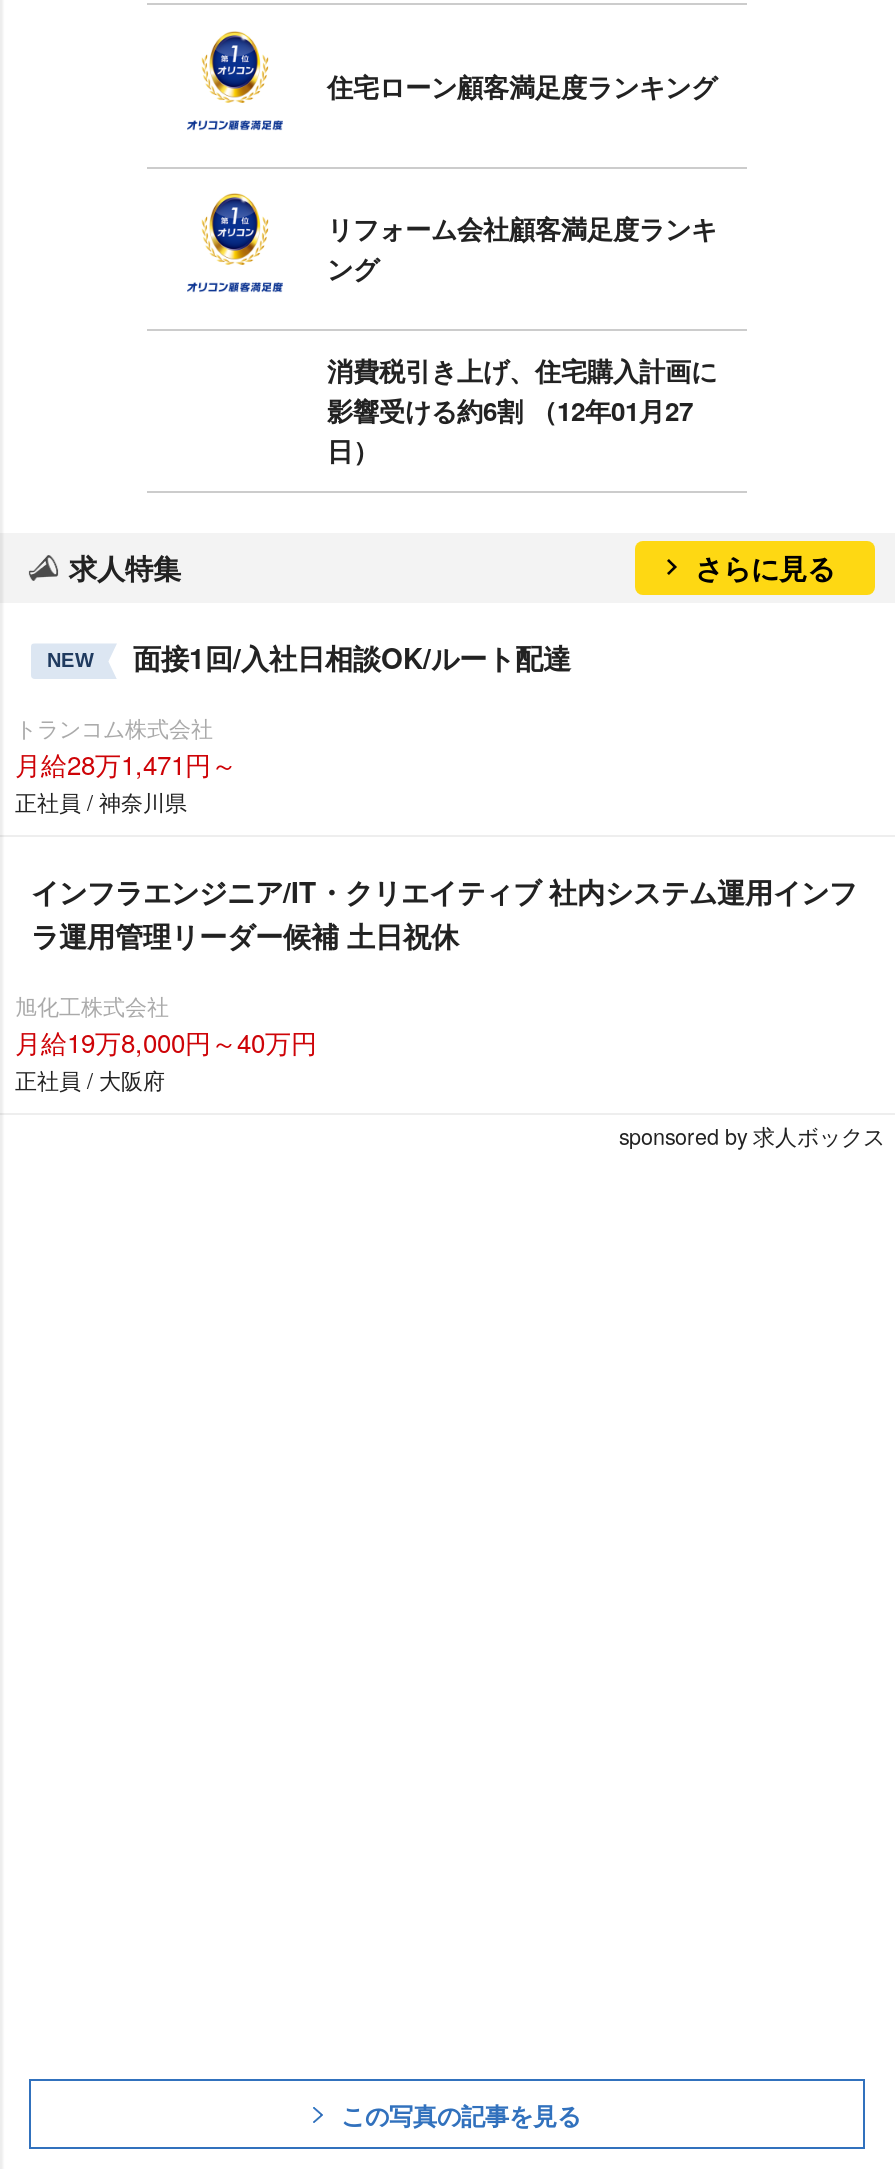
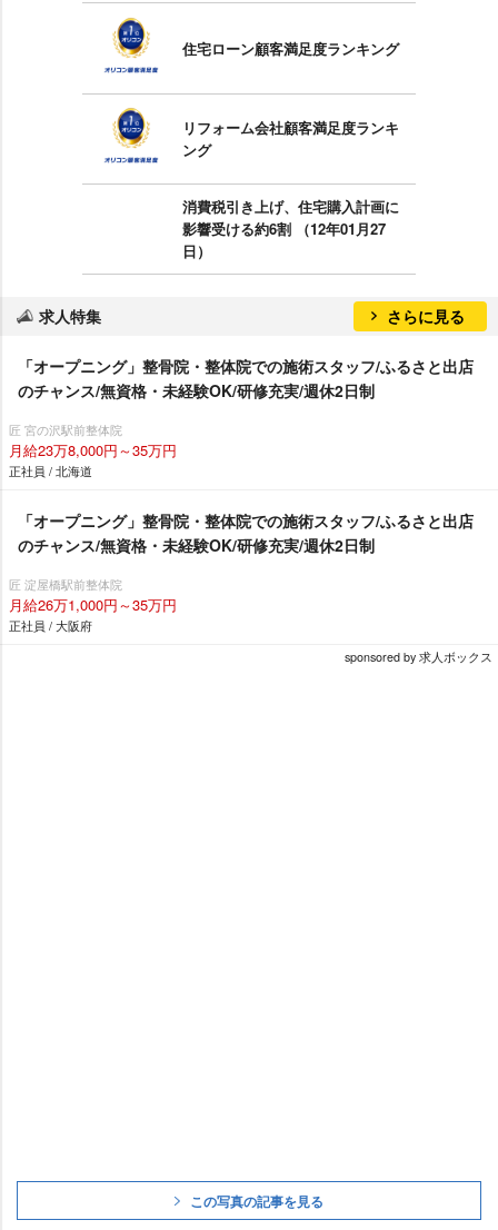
[47,637,571,677] NEW | 面接1回/入社日相談OK/ルート配達 -> [18,355,474,401] 「オープニング」整骨院・整体院での施術スタッフ/ふるさと出店 | のチャンス/無資格・未経験OK/研修充実/週休2日制
[15,713,237,817] トランコム株式会社 | 月給28万1,471円～ | 正社員 / 神奈川県 -> [9,421,177,479] 匠 宮の沢駅前整体院 | 月給23万8,000円～35万円 | 正社員 / 北海道
[31,871,857,955] インフラエンジニア/IT・クリエイティブ 社内システム運用インフ | ラ運用管理リーダー候補 土日祝休 -> [18,509,474,556] 「オープニング」整骨院・整体院での施術スタッフ/ふるさと出店 | のチャンス/無資格・未経験OK/研修充実/週休2日制
[15,991,317,1061] 旭化工株式会社 | 月給19万8,000円～40万円 -> [9,576,177,615] 匠 淀屋橋駅前整体院 | 月給26万1,000円～35万円

